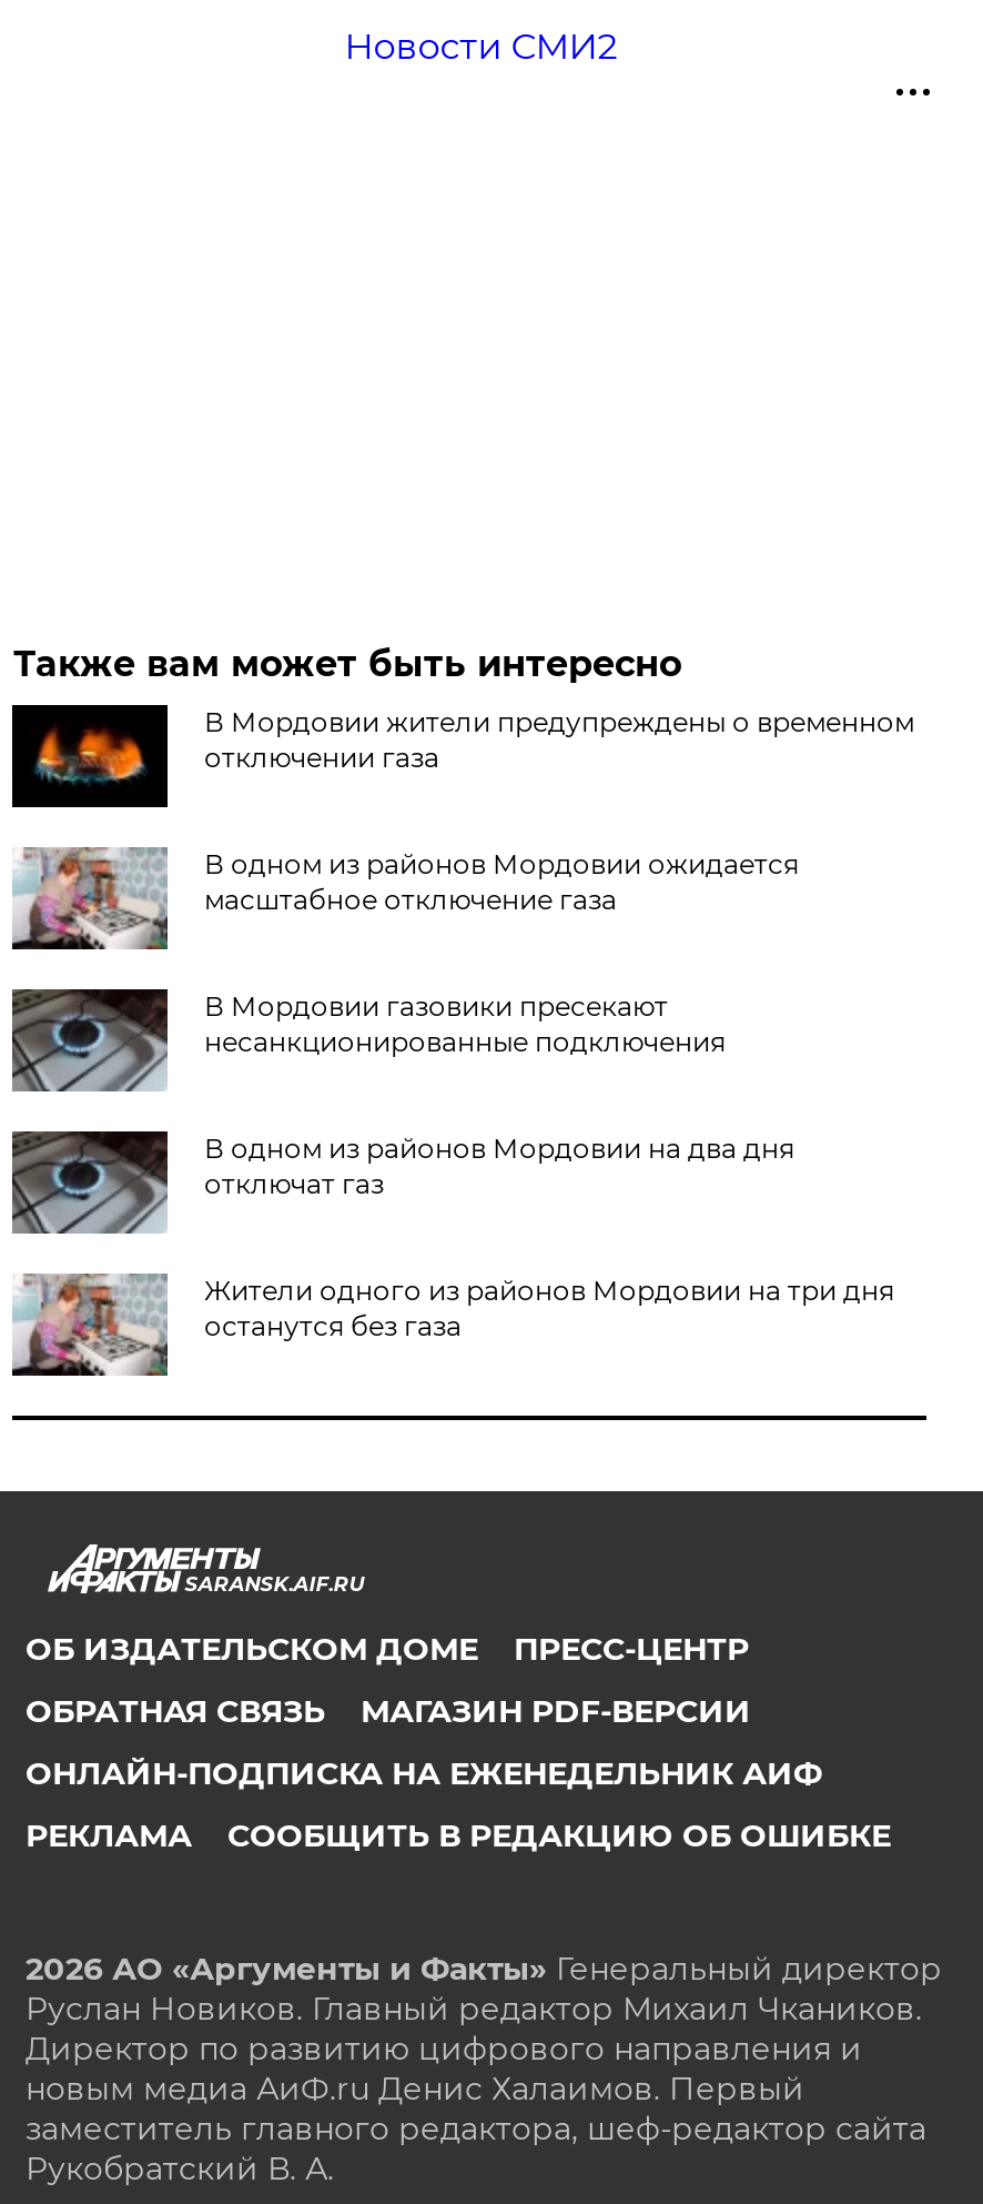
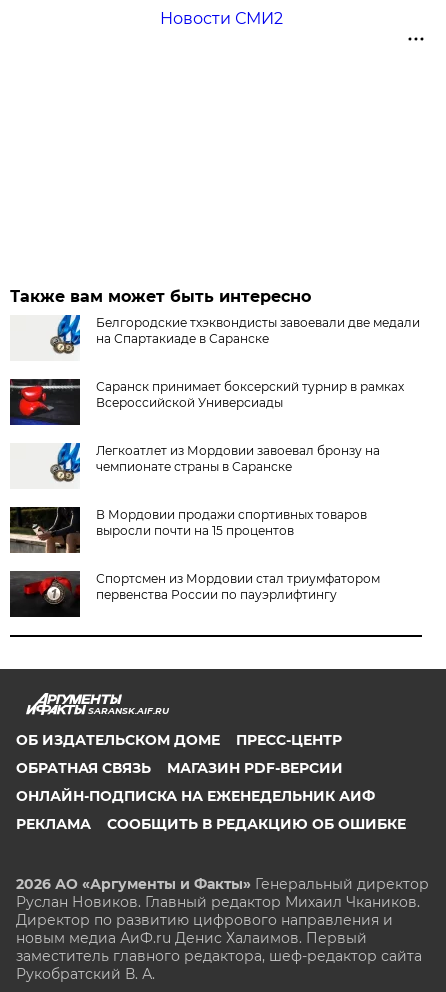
[10,703,914,809] [image] | В Мордовии жители предупреждены о временном | отключении газа -> [10,314,420,361] [image] | Белгородские тхэквондисты завоевали две медали | на Спартакиаде в Саранске
[12,847,799,952] [image] | В одном из районов Мордовии ожидается | масштабное отключение газа -> [9,378,404,426] [image] | Саранск принимает боксерский турнир в рамках | Всероссийской Универсиады
[10,987,725,1094] [image] | В Мордовии газовики пресекают | несанкционированные подключения -> [10,442,380,489] [image] | Легкоатлет из Мордовии завоевал бронзу на | чемпионате страны в Саранске
[12,1131,794,1234] [image] | В одном из районов Мордовии на два дня | отключат газ -> [10,507,367,554] [image] | В Мордовии продажи спортивных товаров | выросли почти на 15 процентов
[12,1274,894,1378] [image] | Жители одного из районов Мордовии на три дня | останутся без газа -> [9,570,380,618] [image] | Спортсмен из Мордовии стал триумфатором | первенства России по пауэрлифтингу

